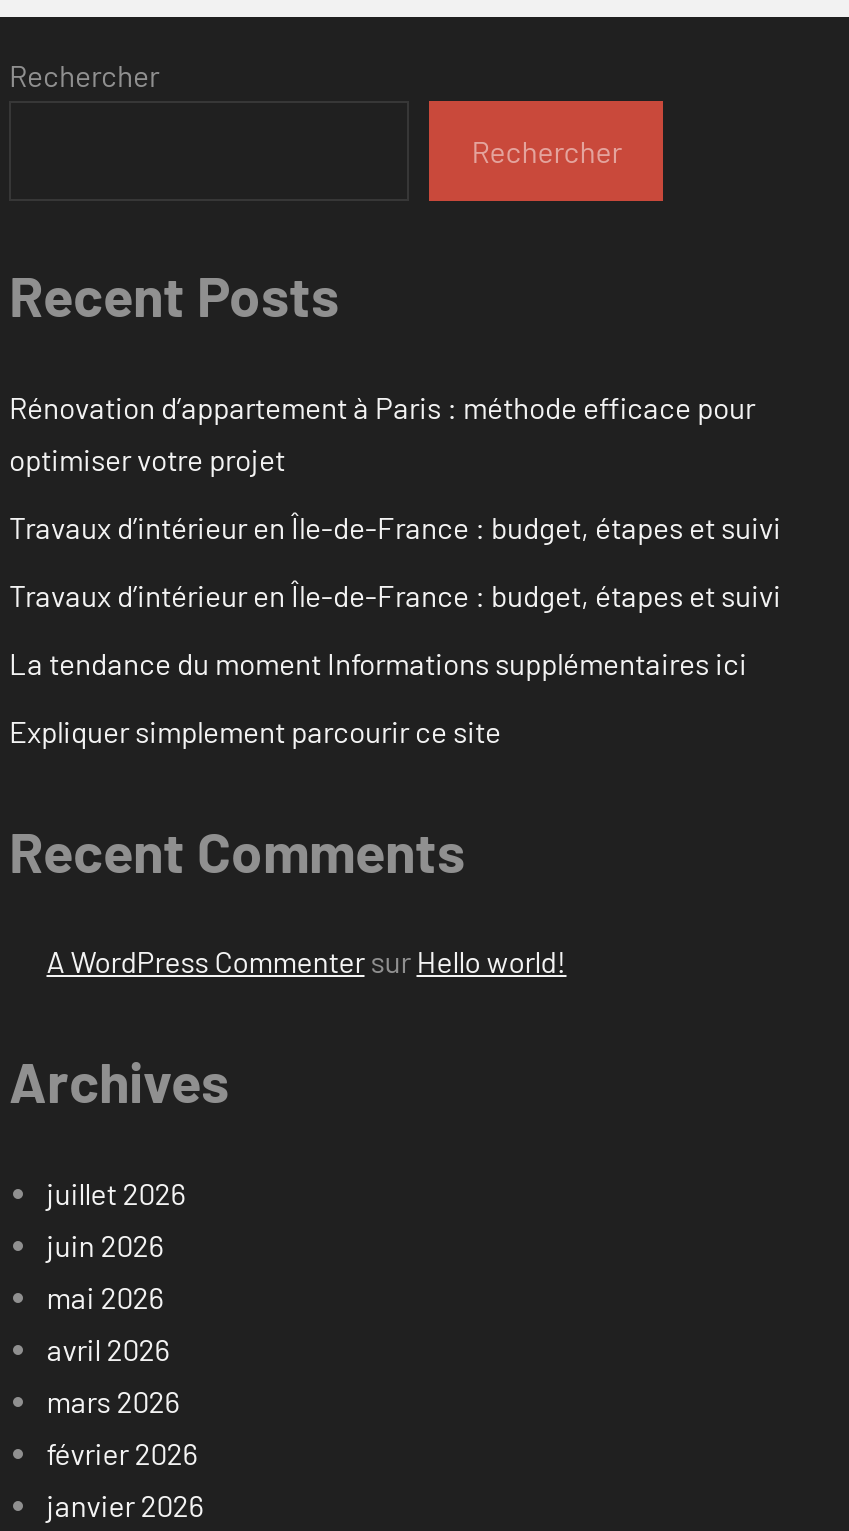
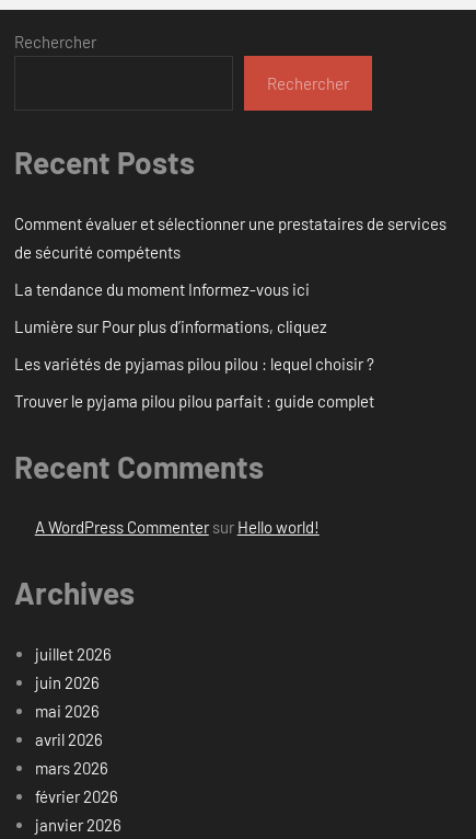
[9,389,755,477] Rénovation d’appartement à Paris : méthode efficace pour | optimiser votre projet -> [14,213,446,262] Comment évaluer et sélectionner une prestataires de services | de sécurité compétents
[9,509,781,545] Travaux d’intérieur en Île-de-France : budget, étapes et suivi -> [14,279,310,299] La tendance du moment Informez-vous ici
[9,577,781,613] Travaux d’intérieur en Île-de-France : budget, étapes et suivi -> [14,316,327,336] Lumière sur Pour plus d’informations, cliquez
[9,645,747,681] La tendance du moment Informations supplémentaires ici -> [14,354,374,373] Les variétés de pyjamas pilou pilou : lequel choisir ?
[9,713,501,749] Expliquer simplement parcourir ce site -> [14,391,374,411] Trouver le pyjama pilou pilou parfait : guide complet

